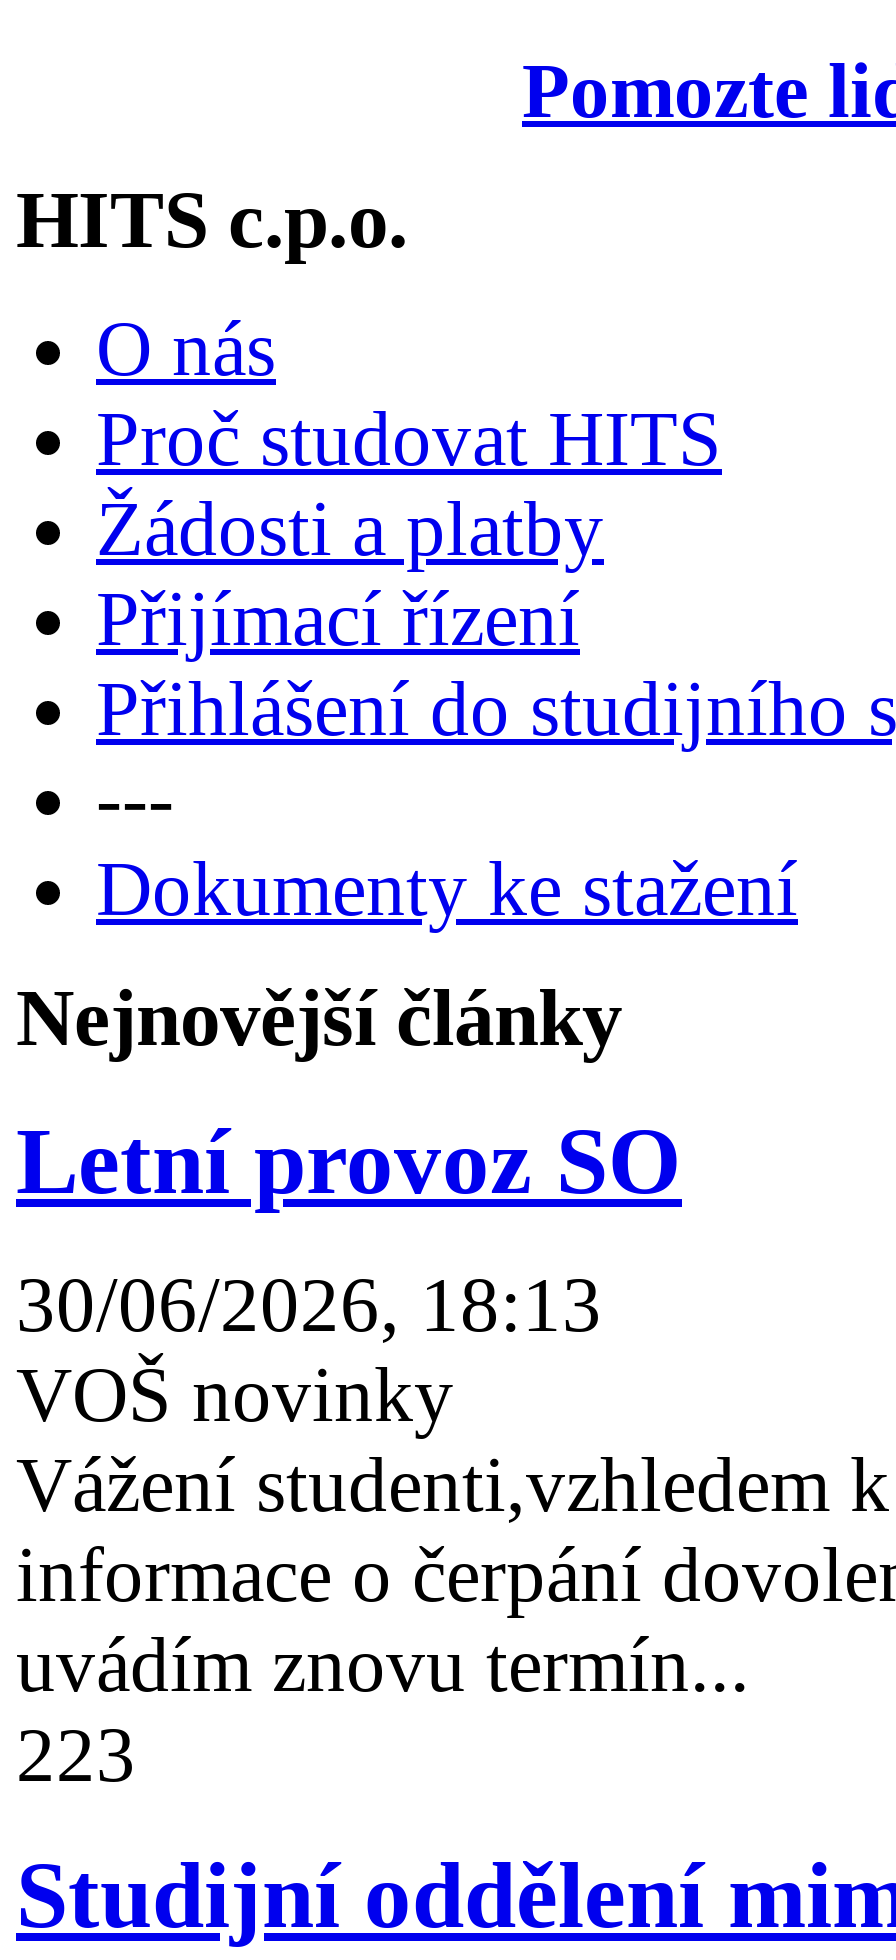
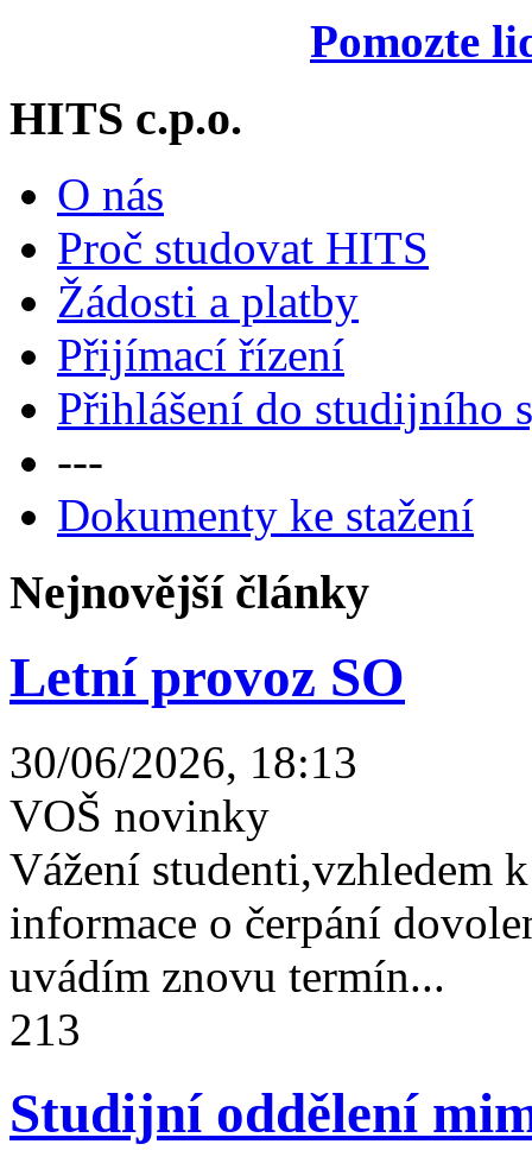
[16,1711,136,1797] 223 -> [9,1004,81,1055] 213

